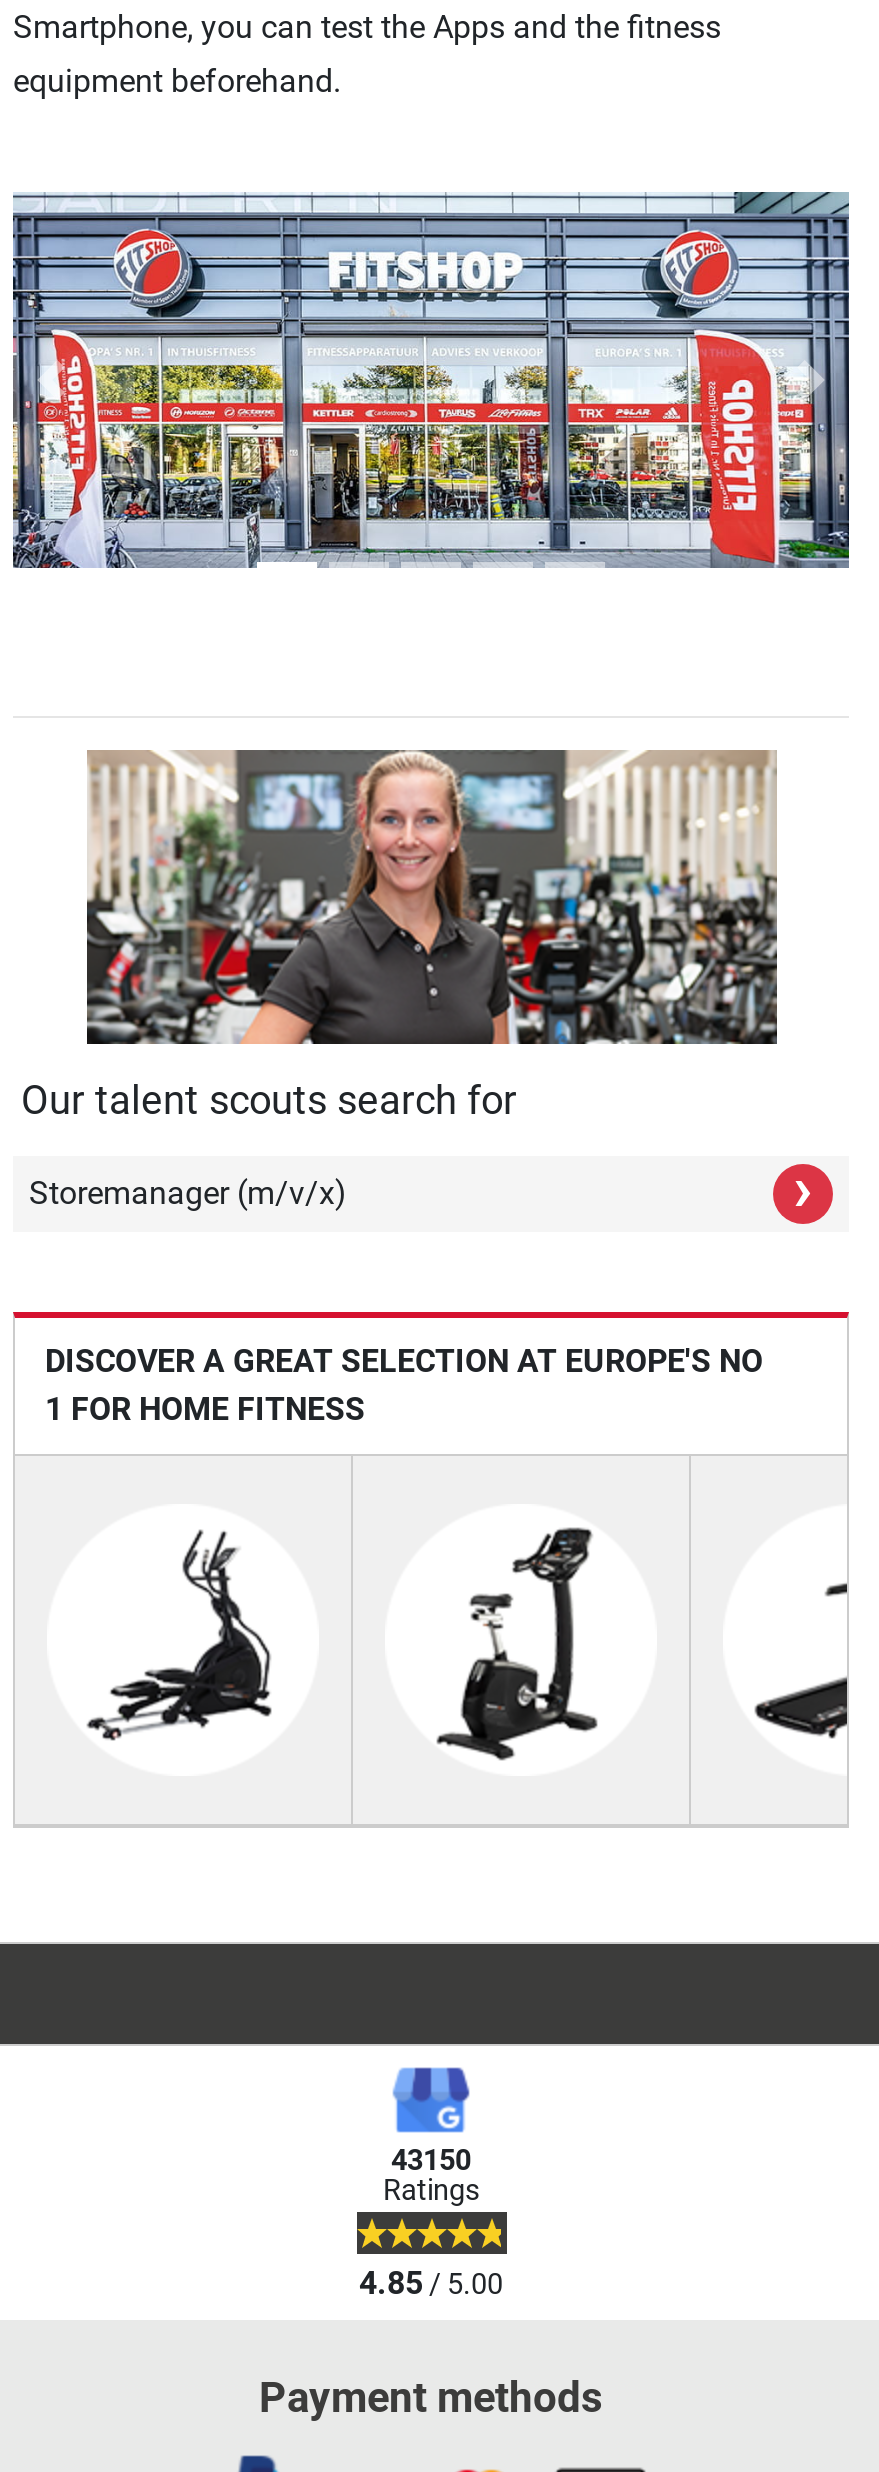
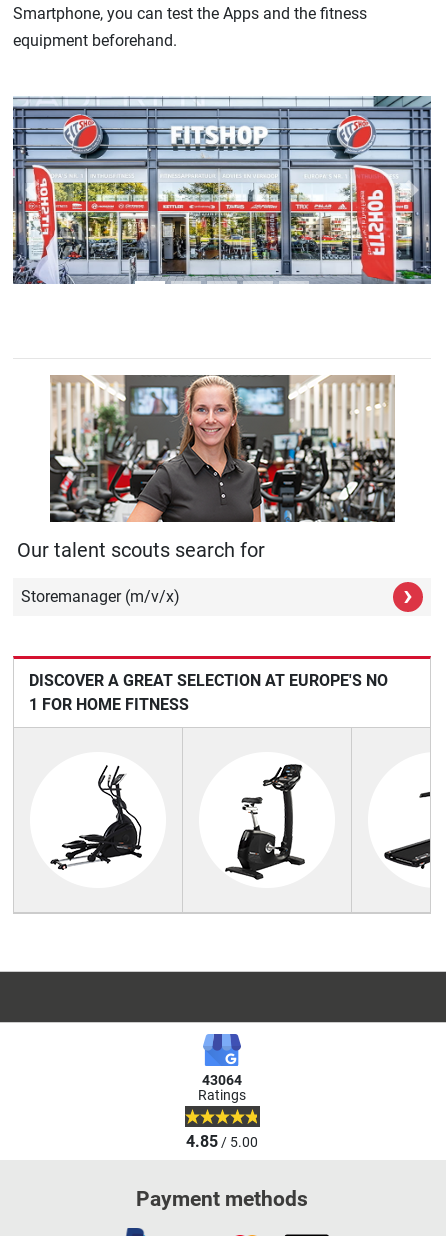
[391,2144,471,2178] 43150 -> [202,1072,242,1089] 43064

